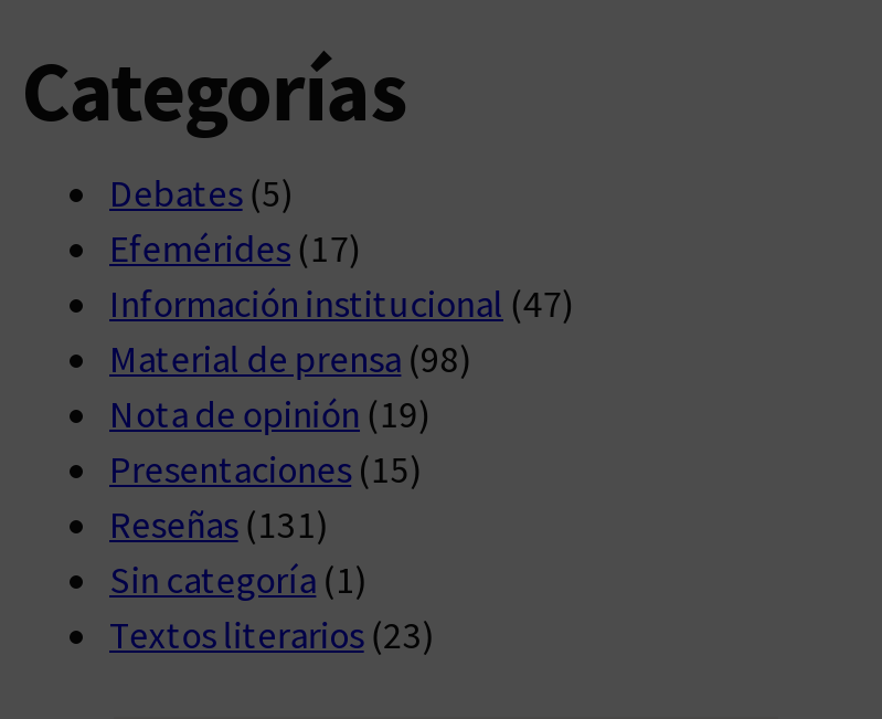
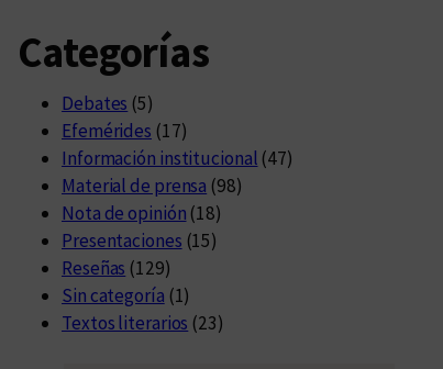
[109,390,432,438] Nota de opinión (19) -> [62,201,222,225] Nota de opinión (18)
[109,500,329,549] Reseñas (131) -> [62,256,171,280] Reseñas (129)

